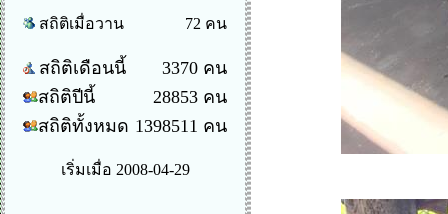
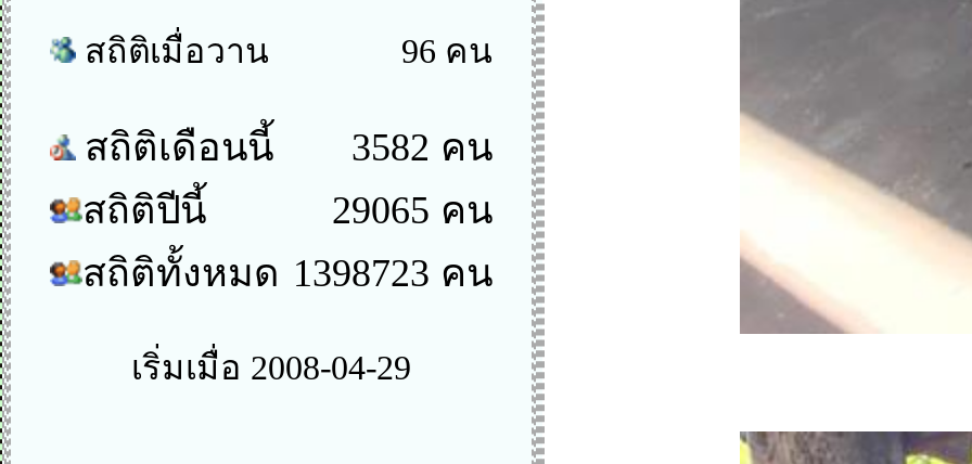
[185,15,227,32] 72 คน -> [401,33,493,69] 96 คน
[39,58,227,78] สถิติเดือนนี้ 3370 คน -> [85,126,493,169] สถิติเดือนนี้ 3582 คน
[153,87,227,107] 28853 คน -> [332,189,493,232] 29065 คน
[38,116,227,136] สถิติทั้งหมด 1398511 คน -> [82,252,493,295] สถิติทั้งหมด 1398723 คน

